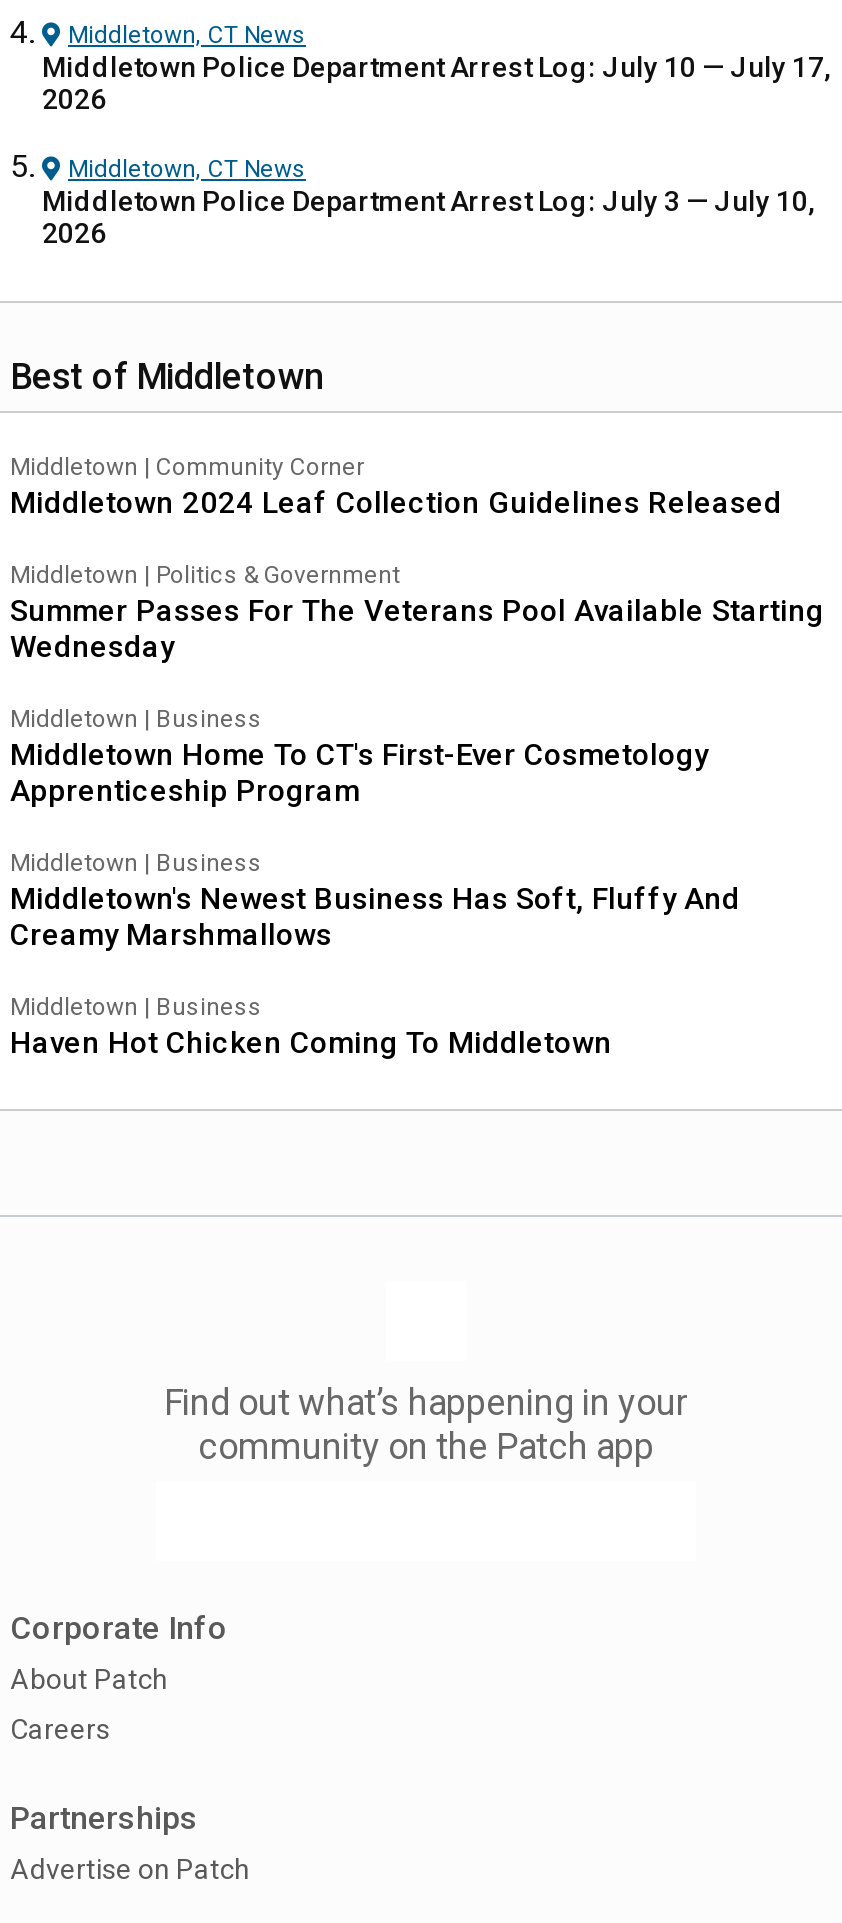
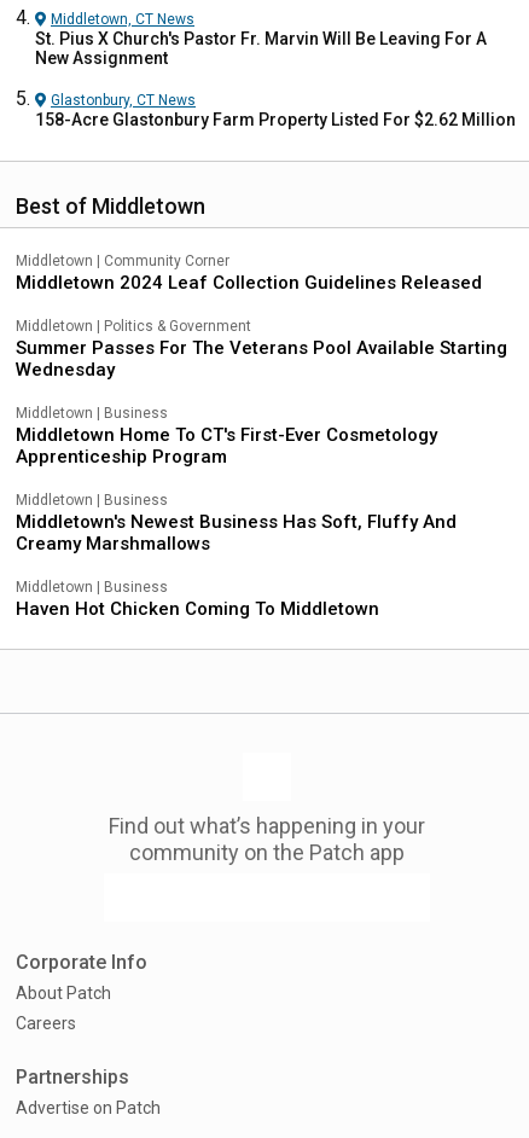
[42,51,830,115] Middletown Police Department Arrest Log: July 10 — July 17, | 2026 -> [35,29,487,68] St. Pius X Church's Pastor Fr. Marvin Will Be Leaving For A | New Assignment
[42,155,814,249] Middletown, CT News | Middletown Police Department Arrest Log: July 3 — July 10, | 2026 -> [35,92,516,129] Glastonbury, CT News | 158-Acre Glastonbury Farm Property Listed For $2.62 Million

